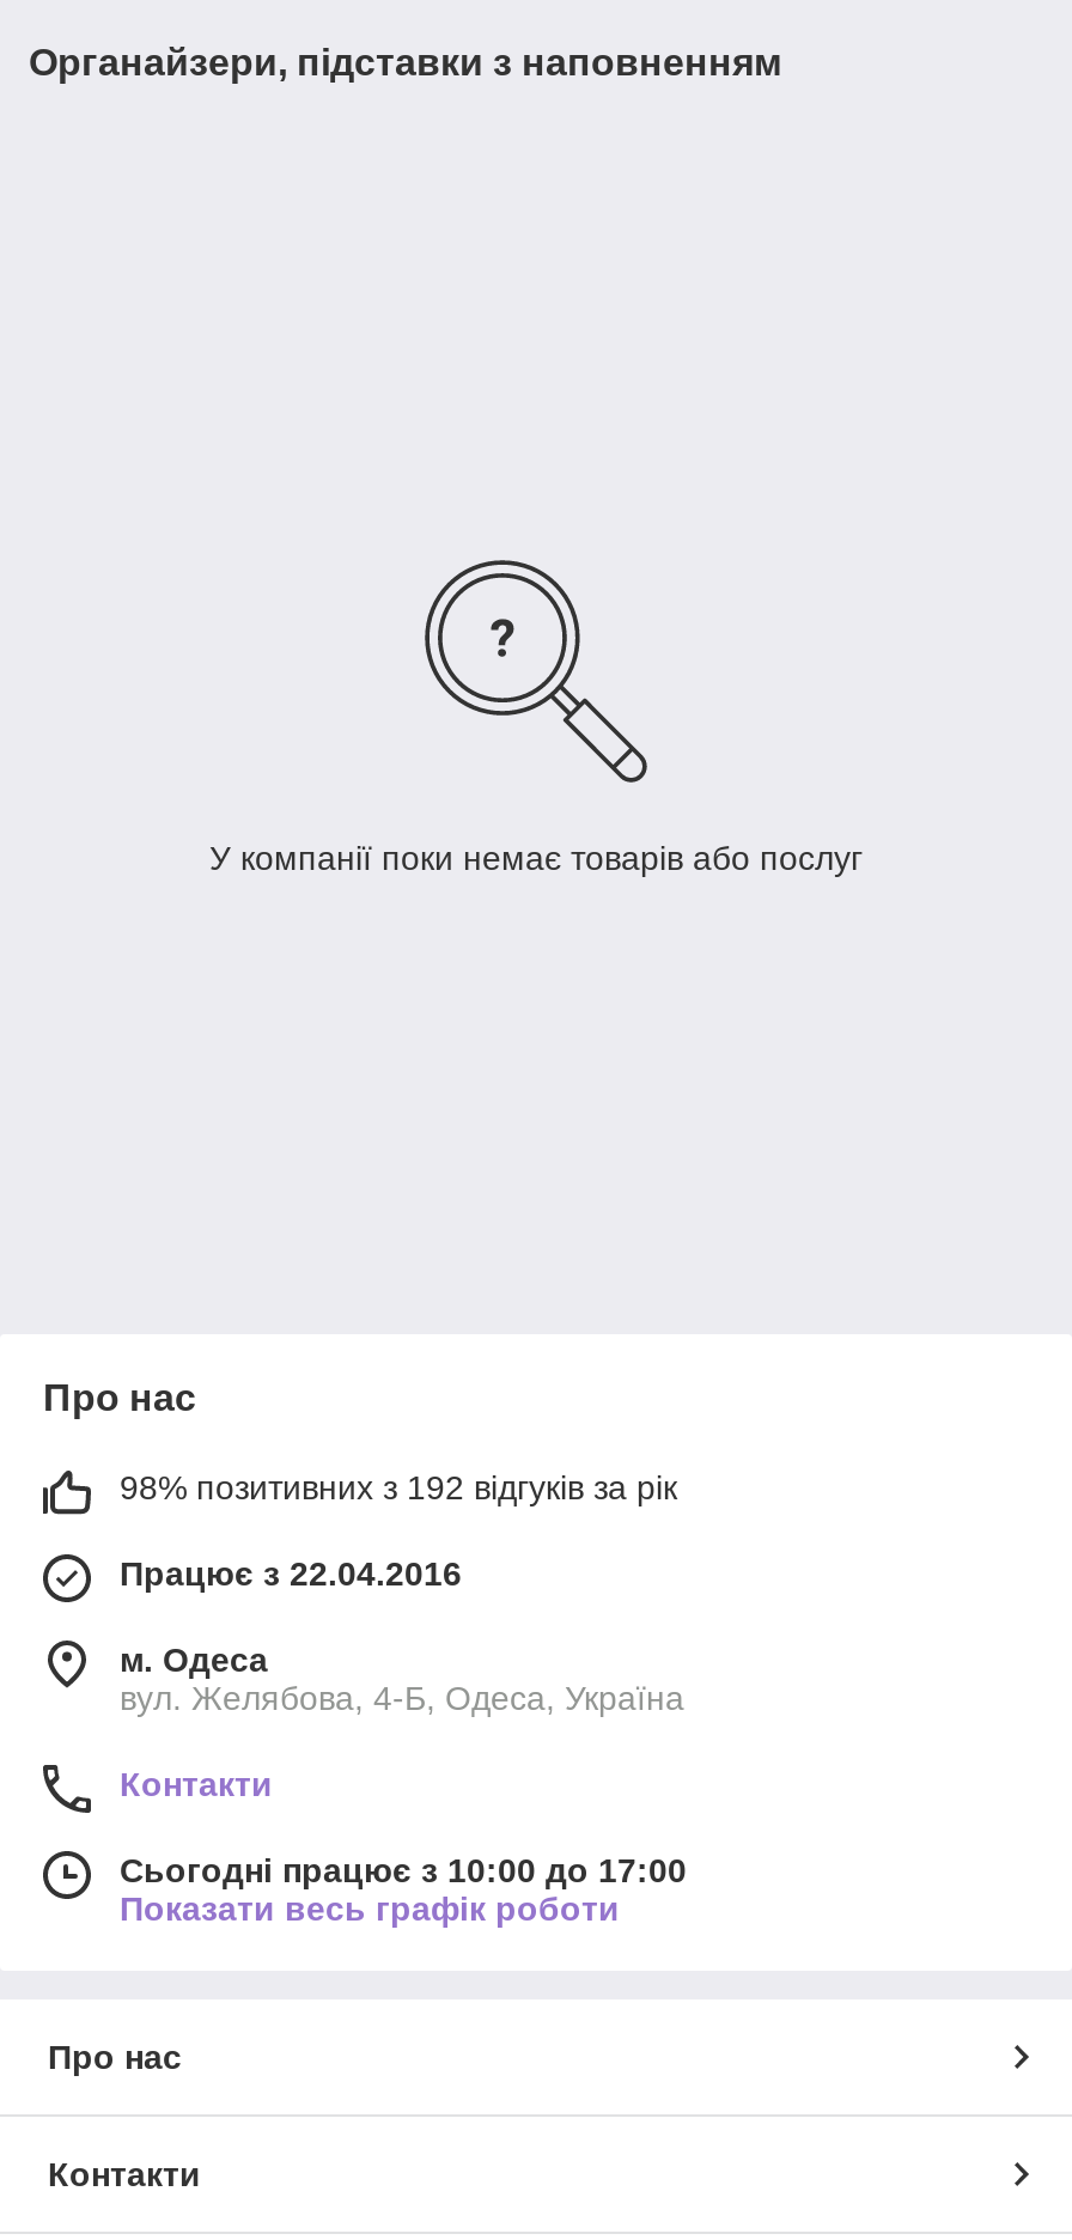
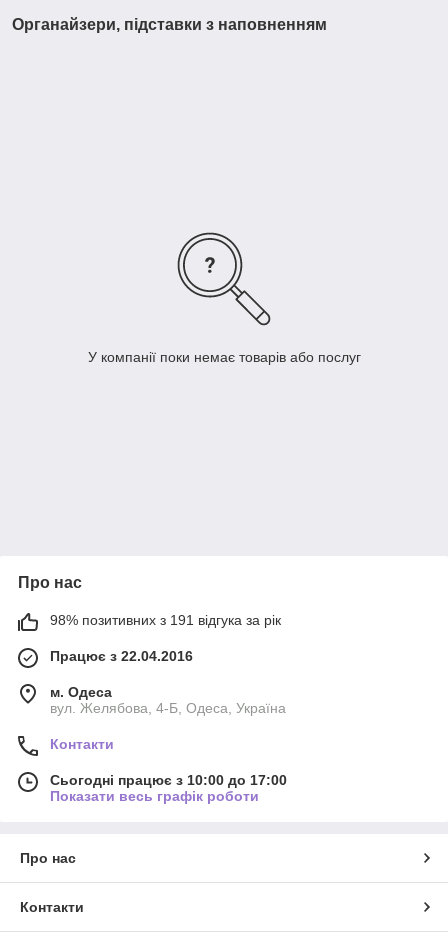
[120,1469,677,1508] 98% позитивних з 192 відгуків за рік -> [50,612,281,628] 98% позитивних з 191 відгука за рік

